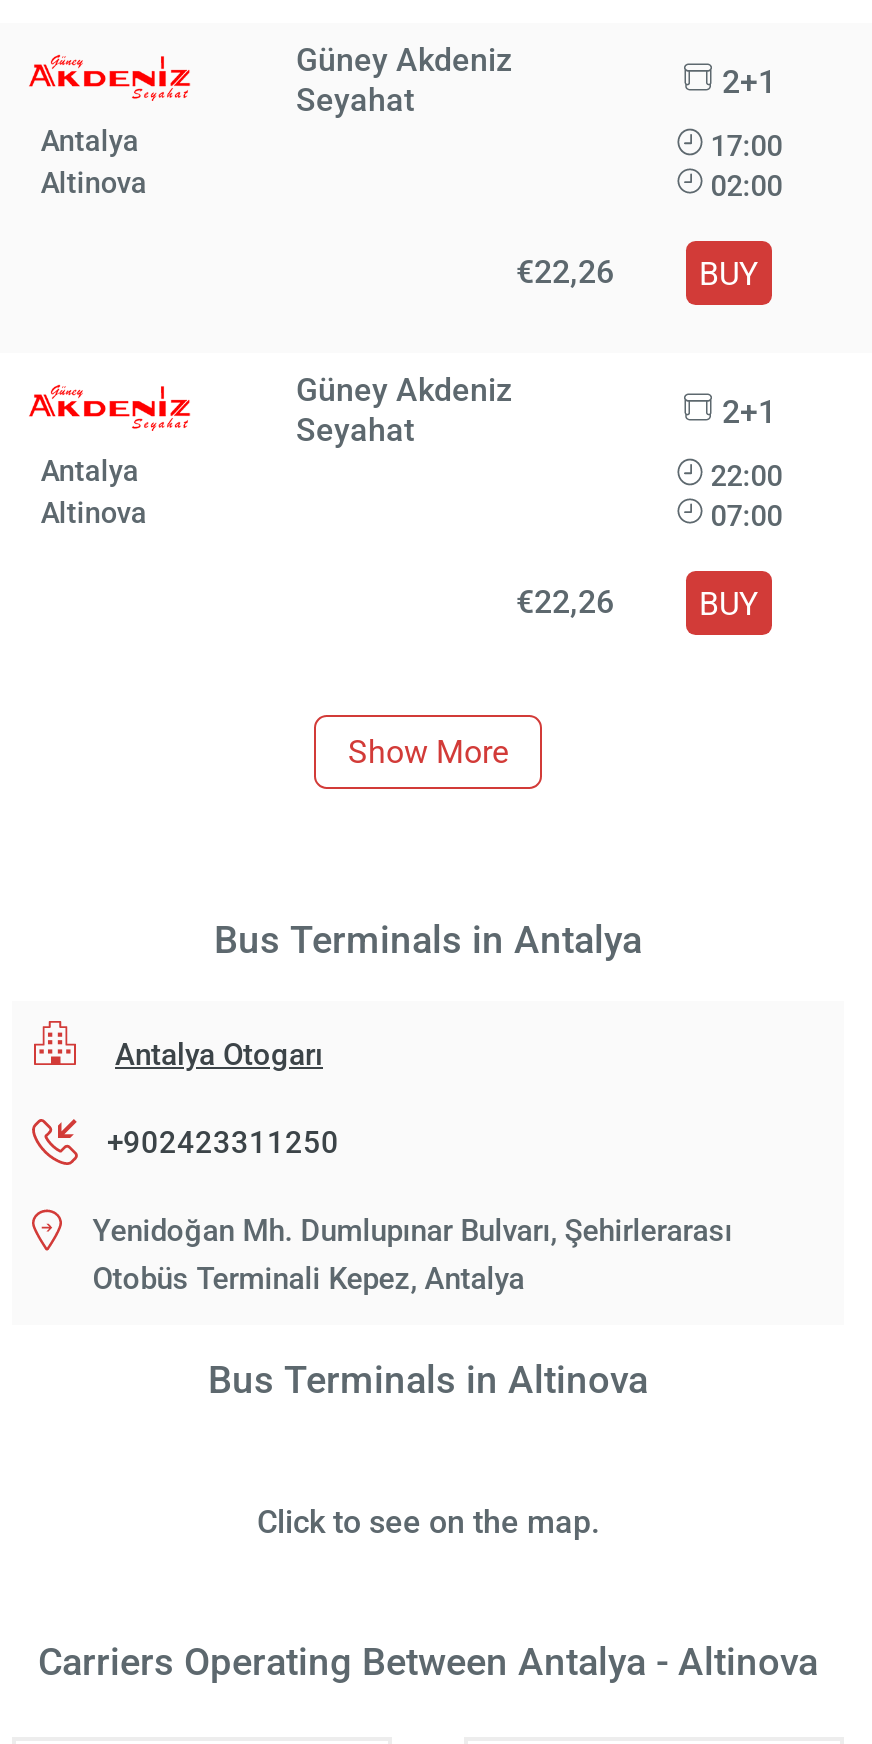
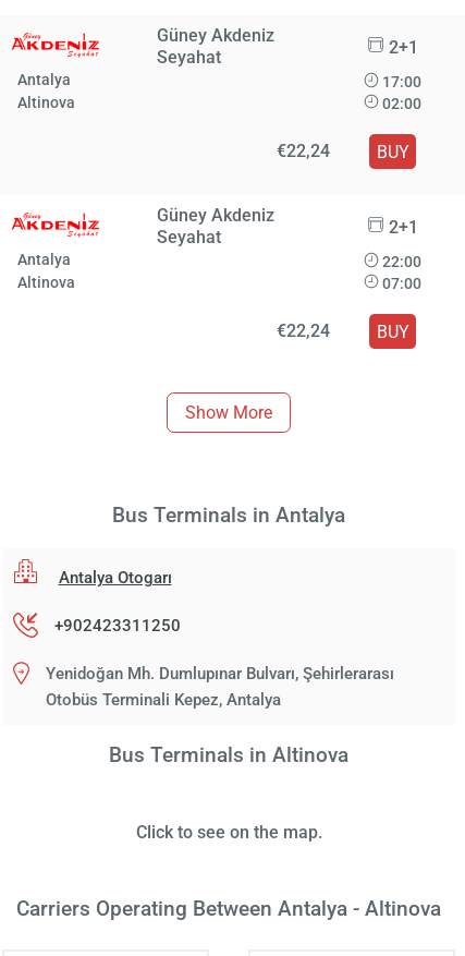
[516,253,614,291] €22,26 -> [277,141,330,162] €22,24
[516,583,614,621] €22,26 -> [277,321,330,341] €22,24

